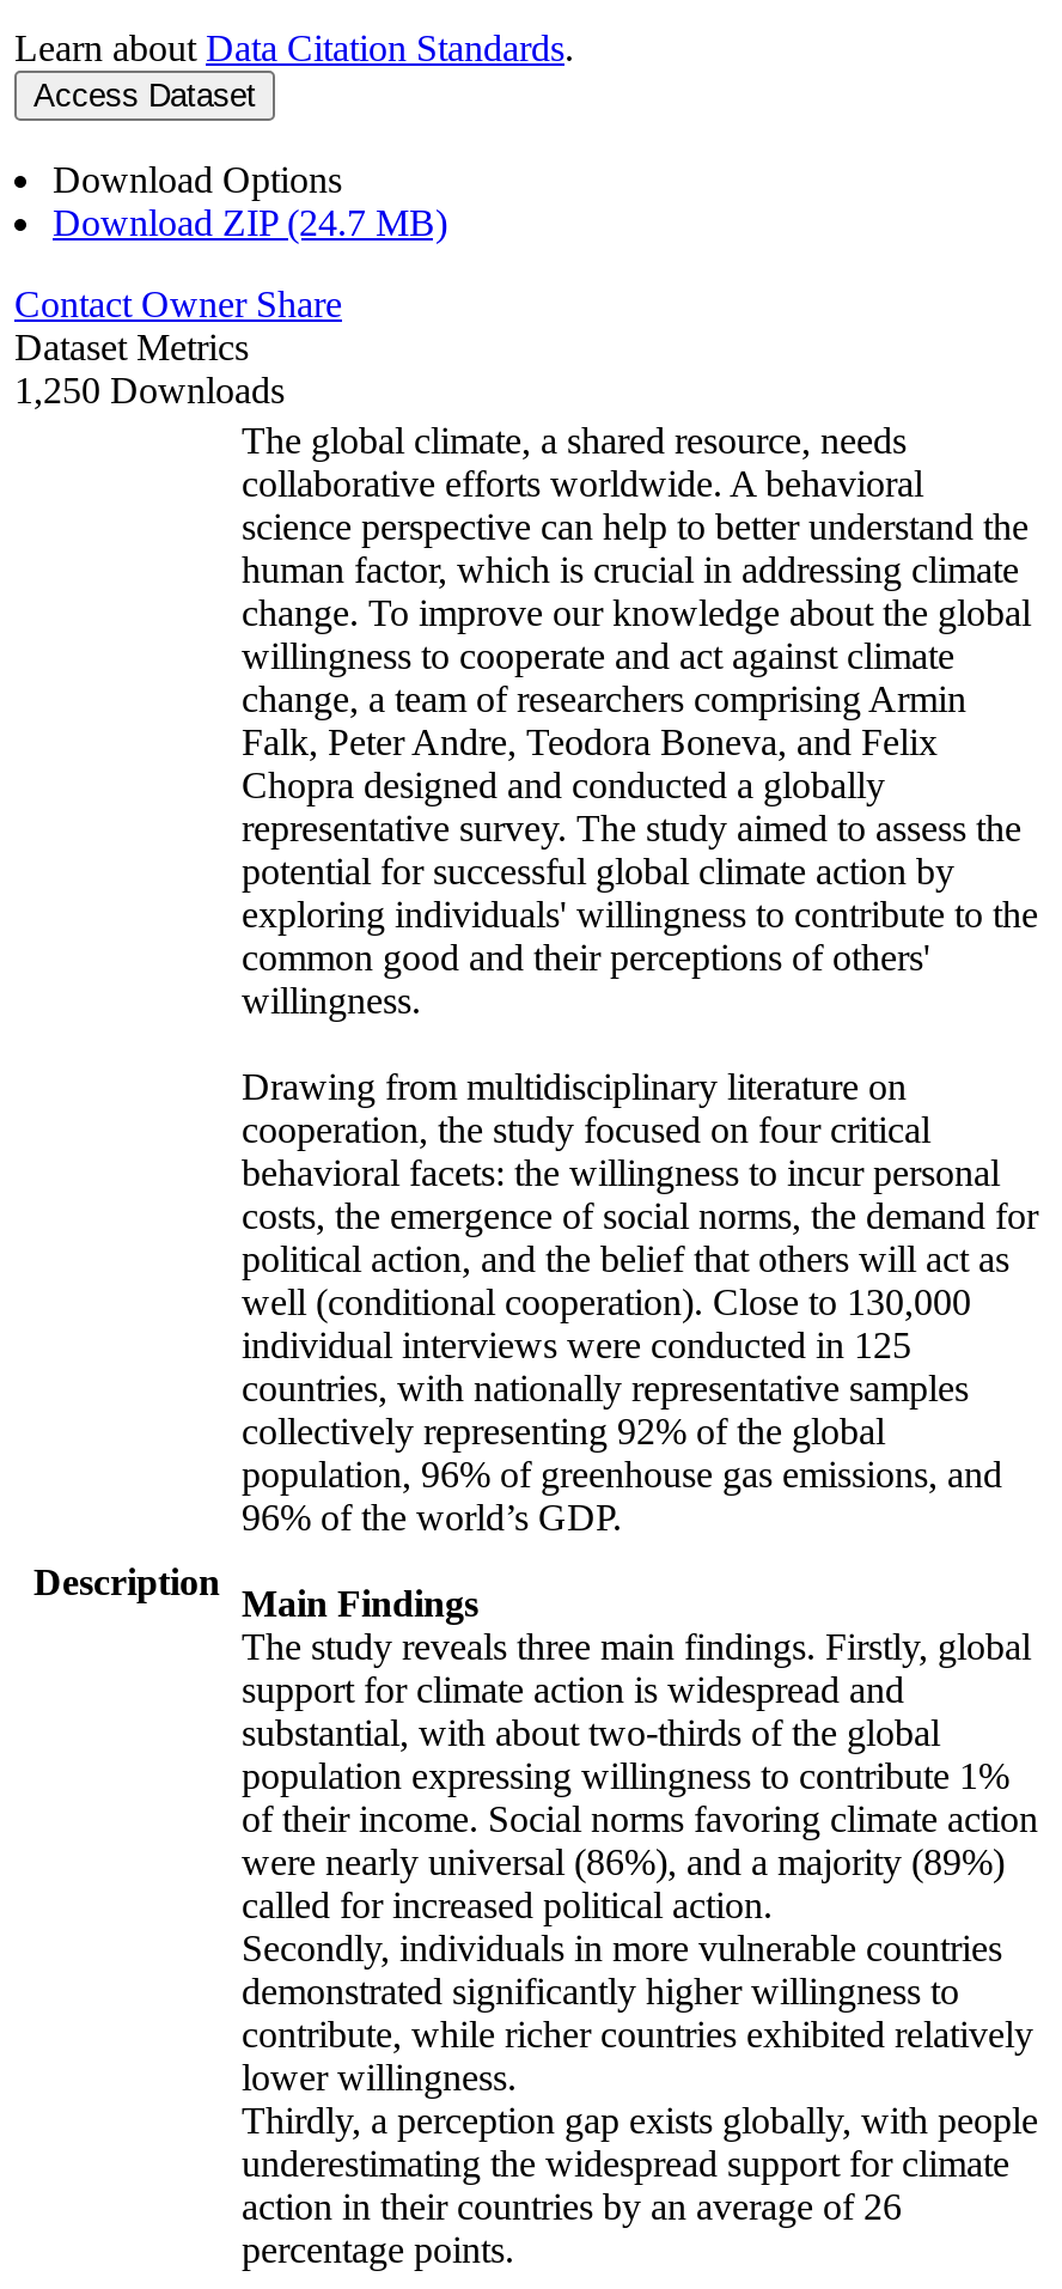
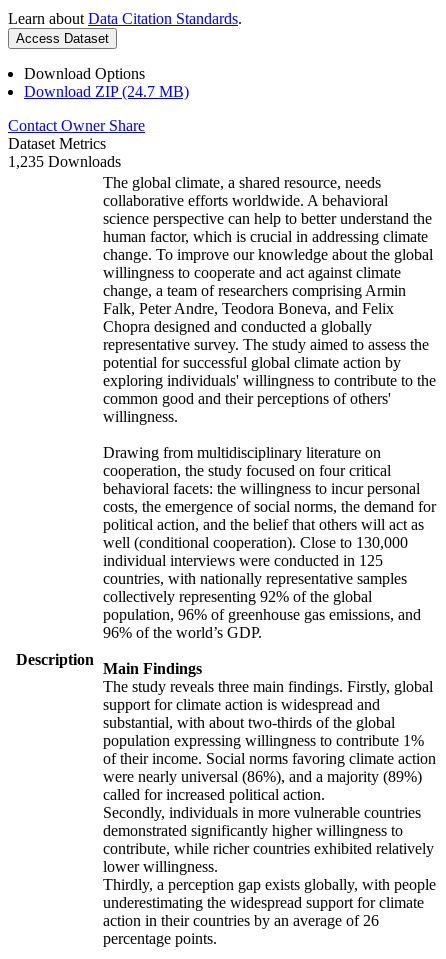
[14,370,285,411] 1,250 Downloads -> [8,153,121,170] 1,235 Downloads

